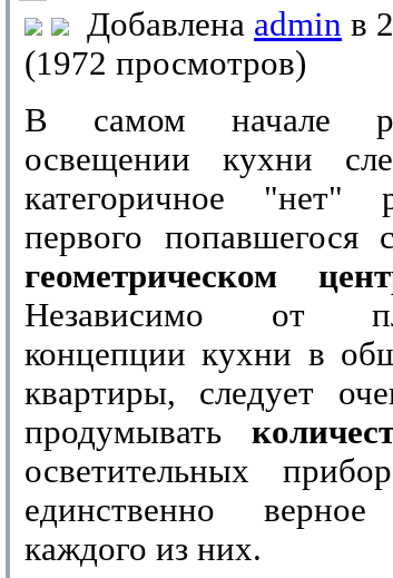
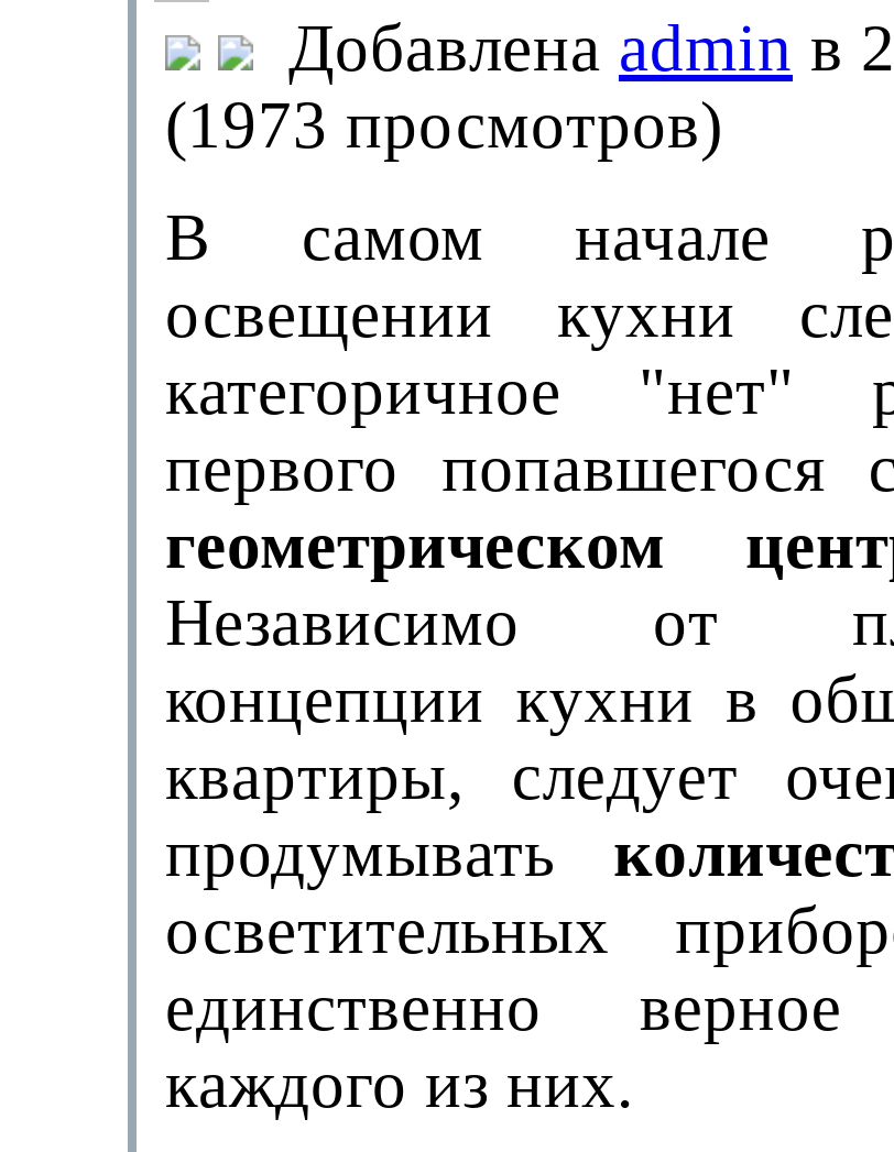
[24,45,306,82] (1972 просмотров) -> [165,88,722,163] (1973 просмотров)

